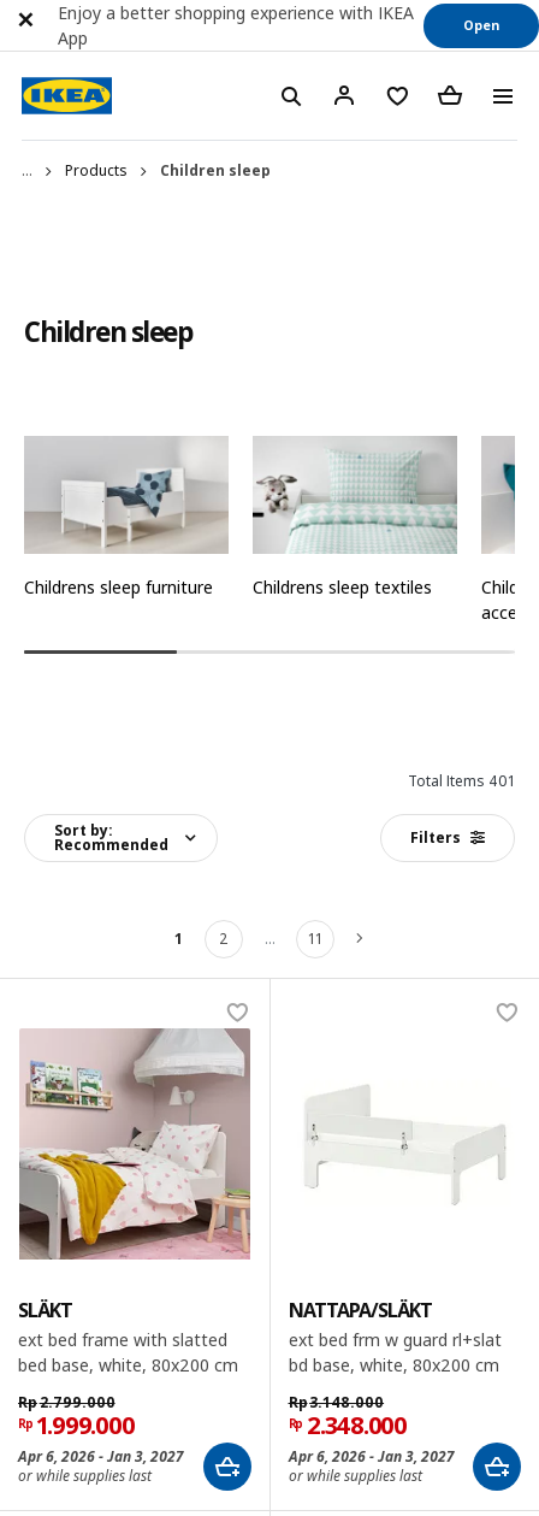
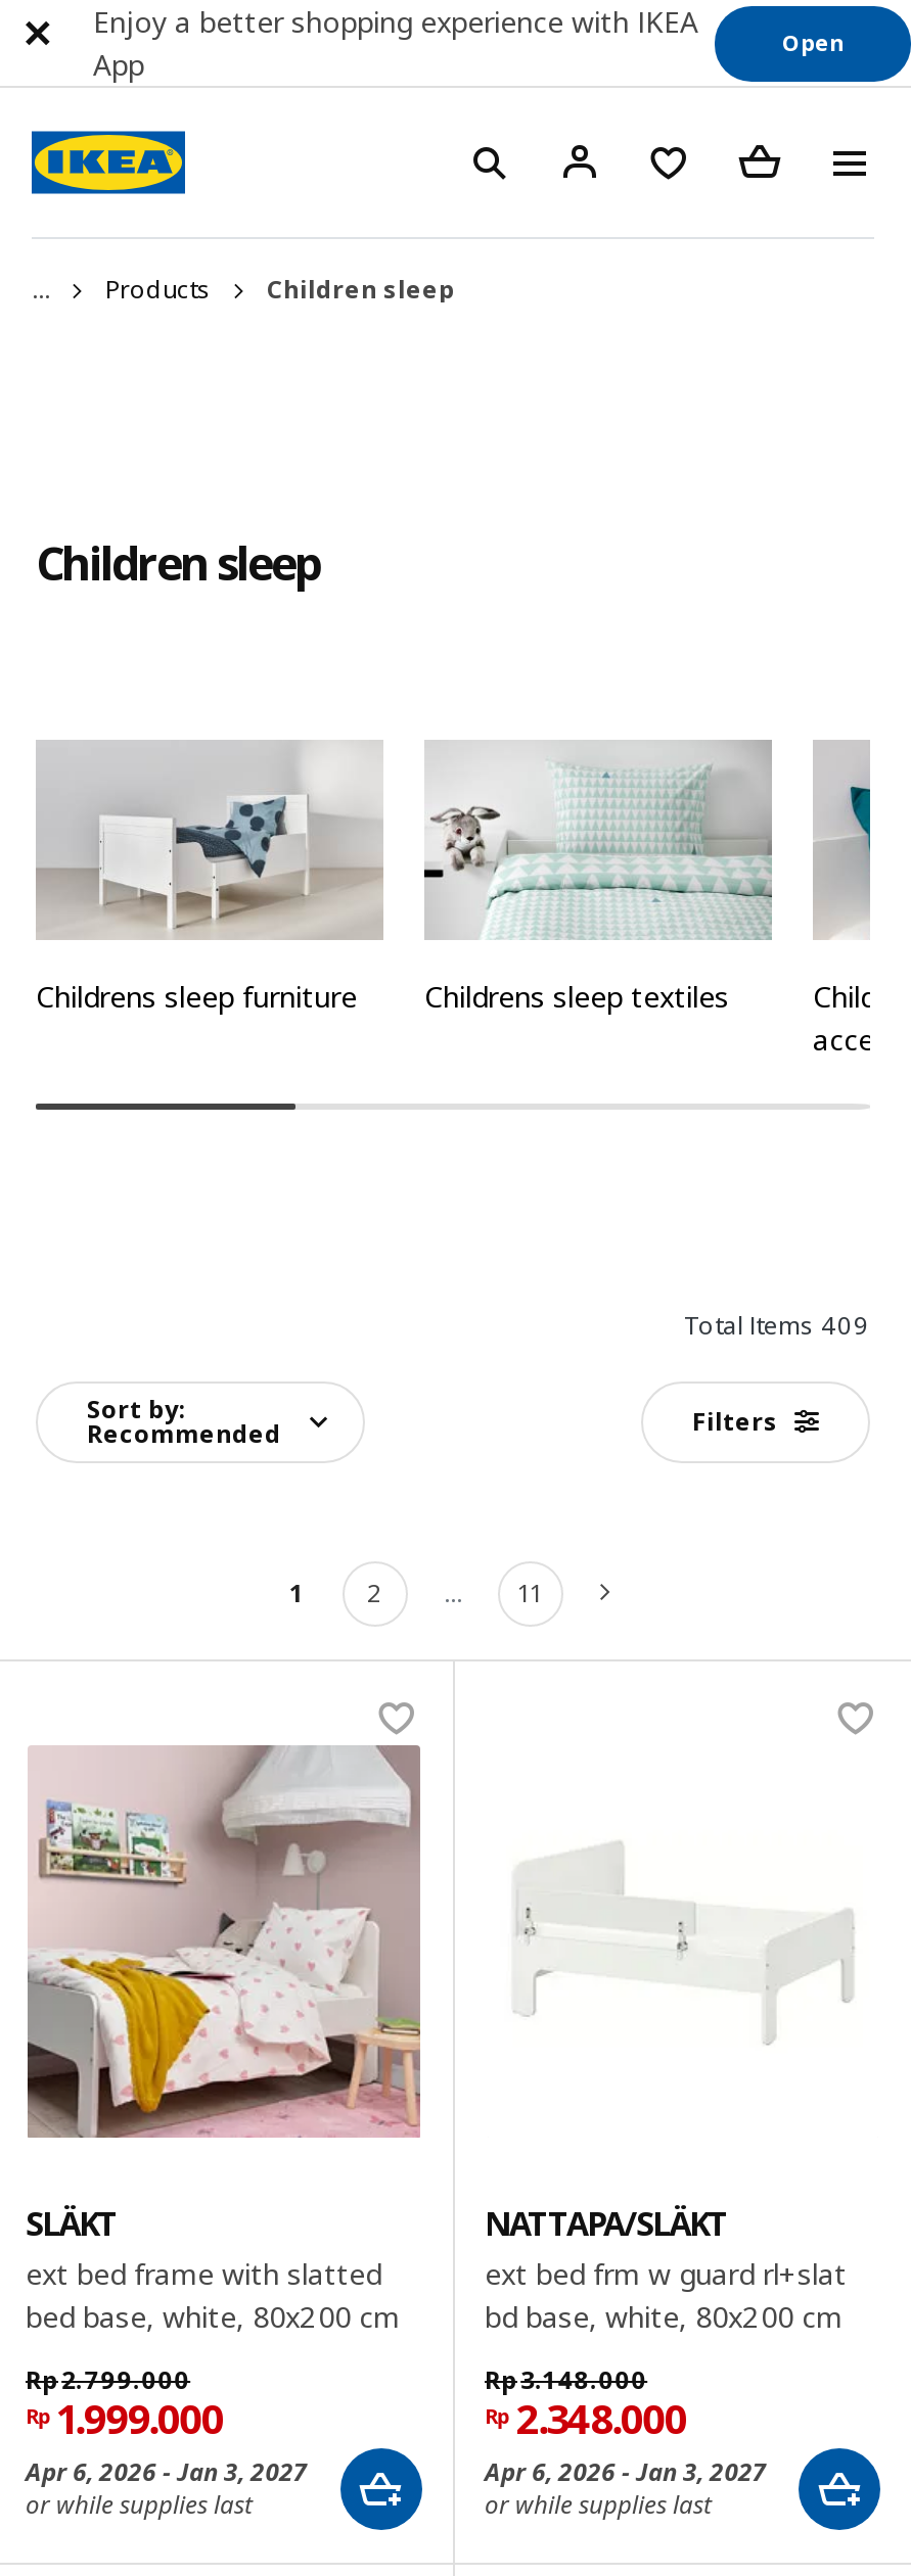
[408,771,515,791] Total Items 401 -> [684,1308,870,1343] Total Items 409

